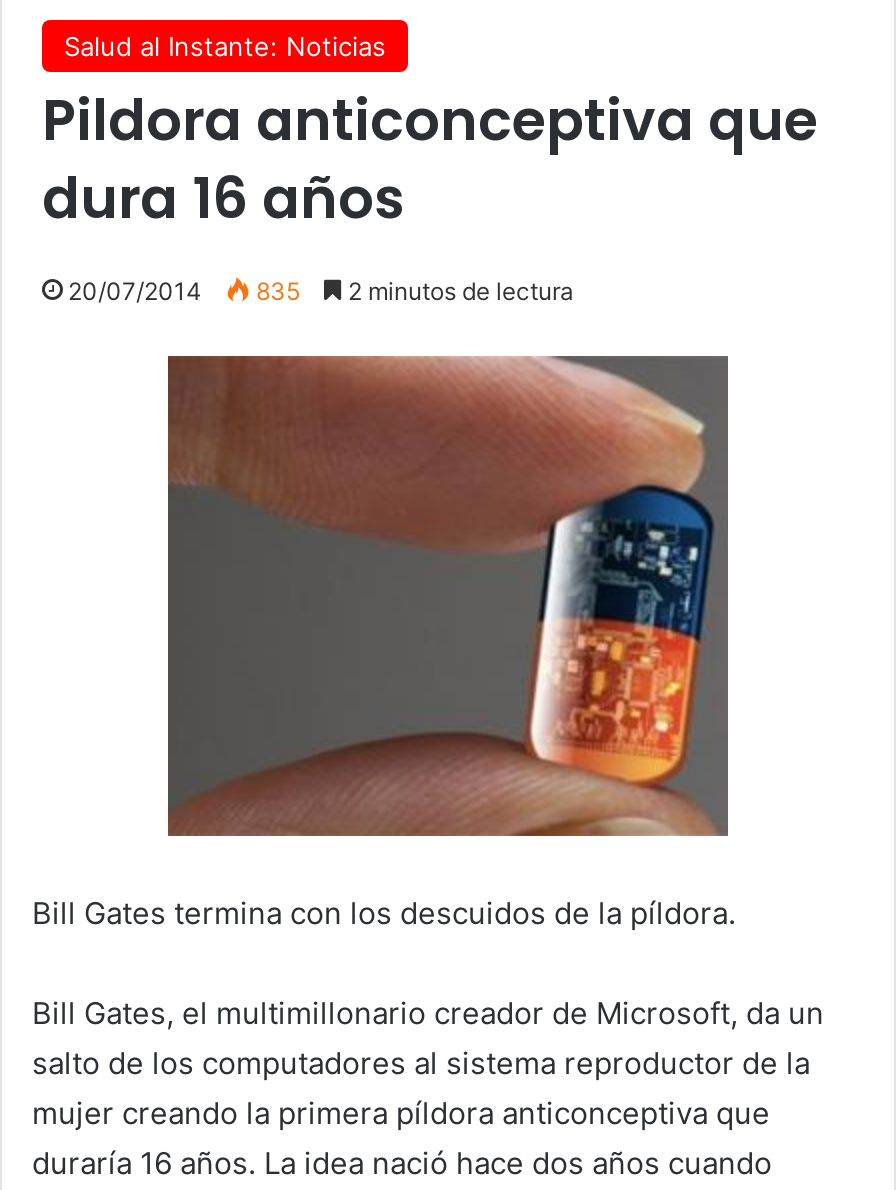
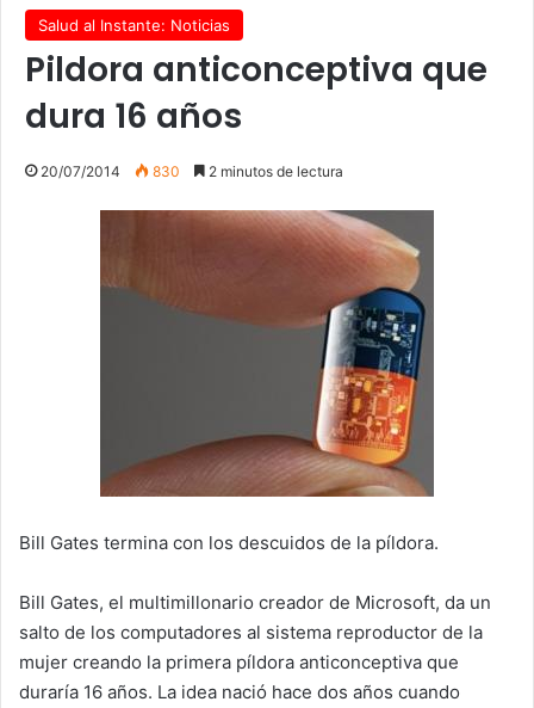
[68,276,574,306] 20/07/2014 835 2 minutos de lectura -> [41,162,343,180] 20/07/2014 830 2 minutos de lectura

